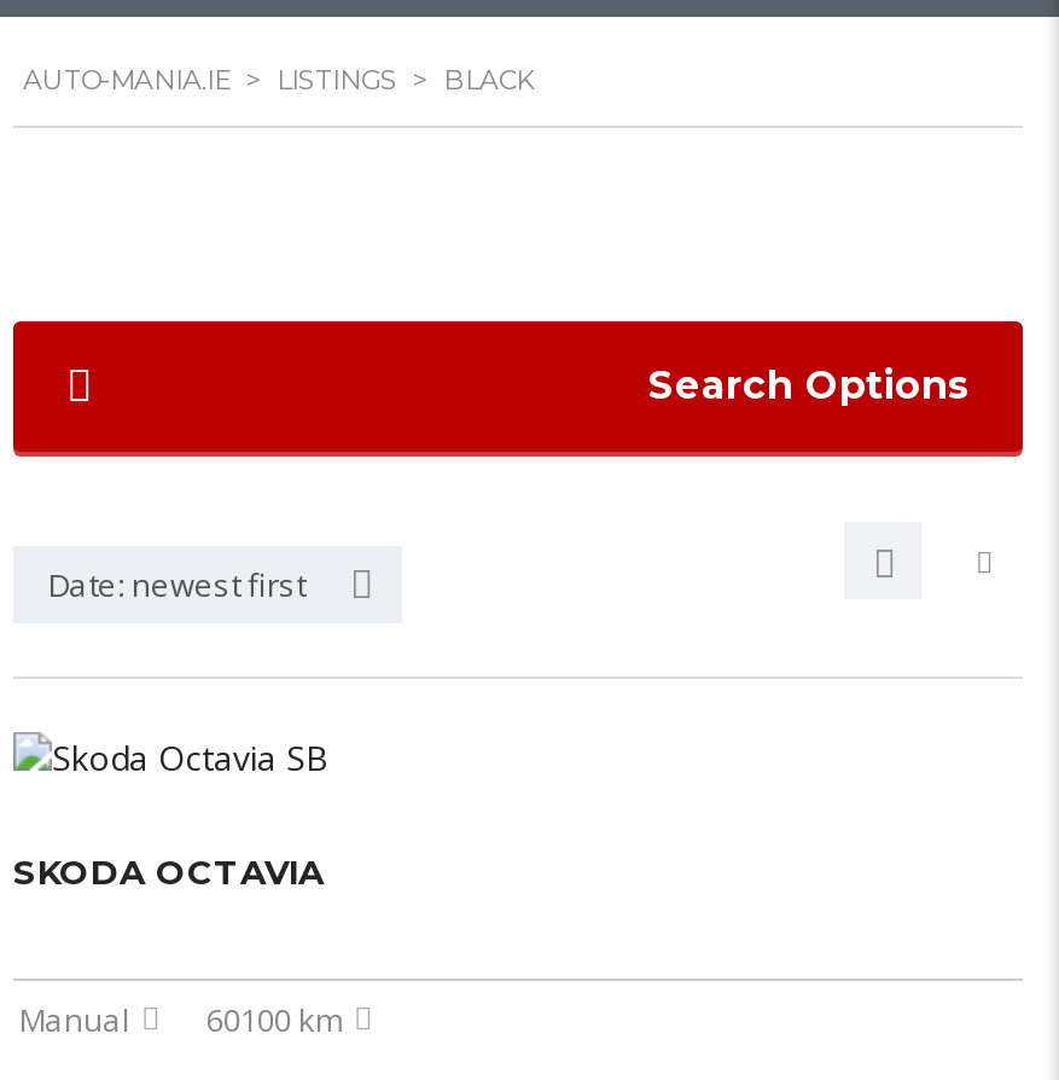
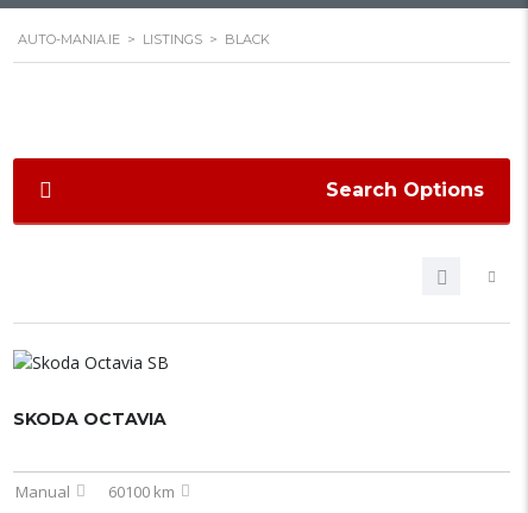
[47,563,306,606] Date: newest first -> none

